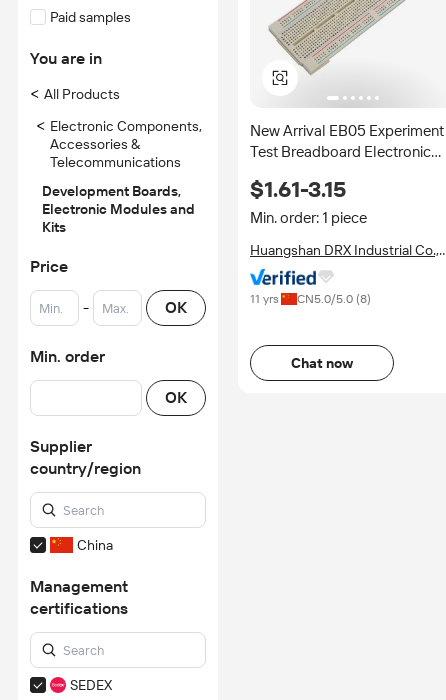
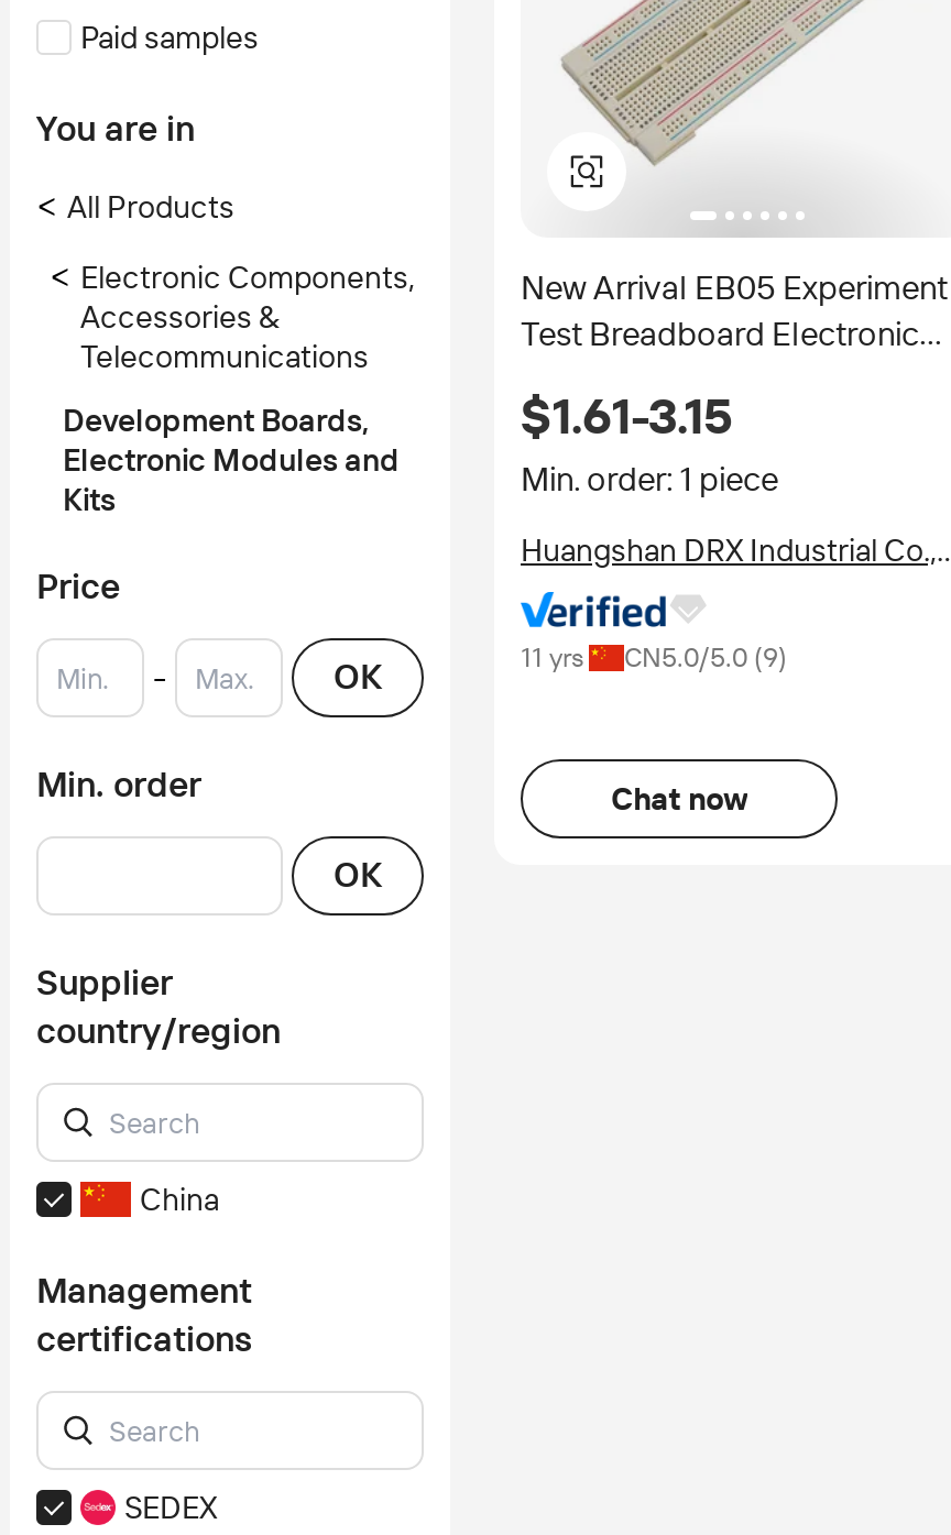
[250,292,371,306] 11 yrs CN5.0/5.0 (8) -> [521,643,787,673] 11 yrs CN5.0/5.0 (9)

